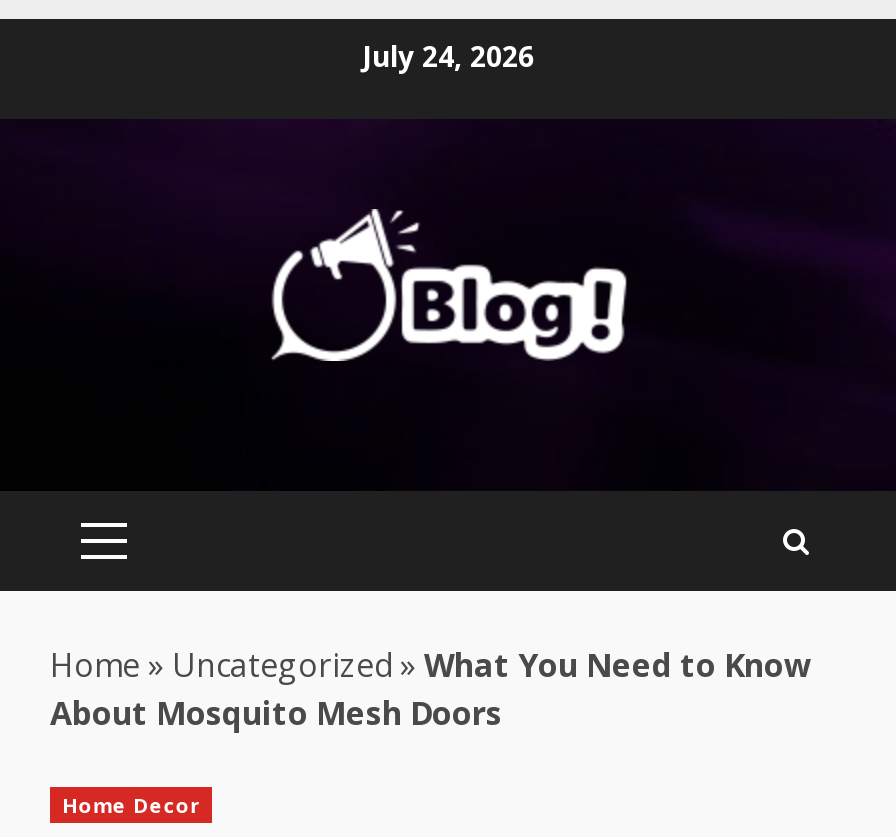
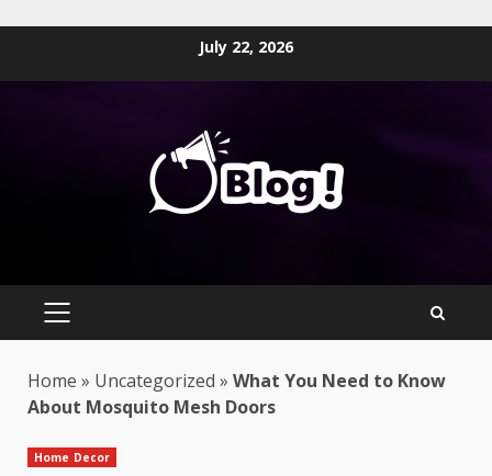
[362,36,534,74] July 24, 2026 -> [199,36,293,56] July 22, 2026

